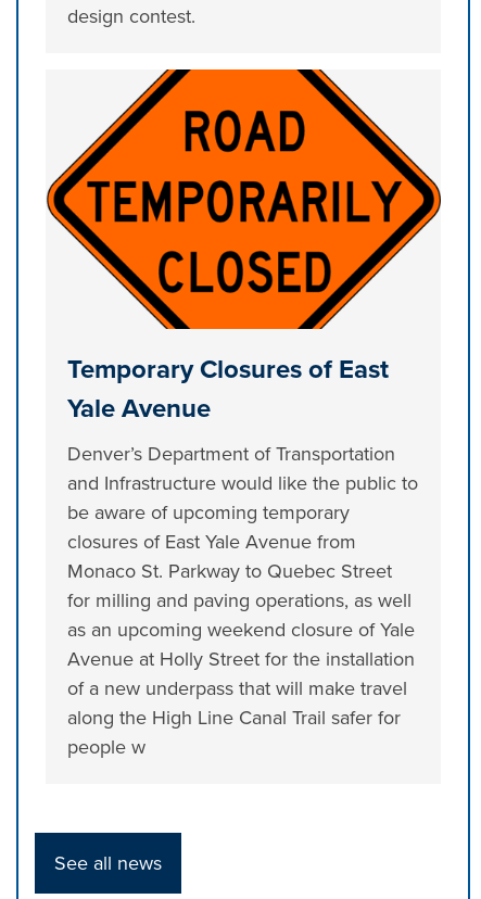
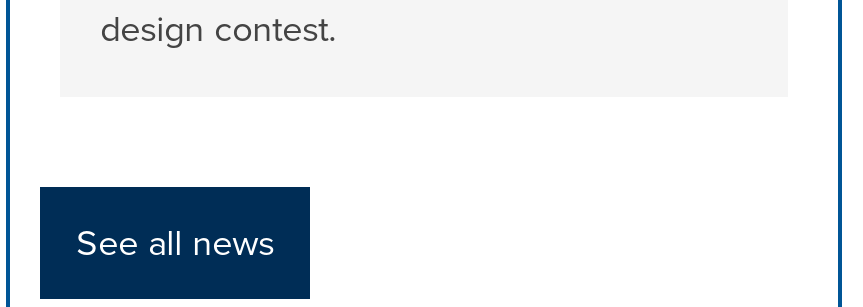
[46,68,442,759] [image] | Temporary Closures of East | Yale Avenue | Denver’s Department of Transportation | and Infrastructure would like the public to | be aware of upcoming temporary | closures of East Yale Avenue from | Monaco St. Parkway to Quebec Street | for milling and paving operations, as well | as an upcoming weekend closure of Yale | Avenue at Holly Street for the installation | of a new underpass that will make travel | along the High Line Canal Trail safer for | people w -> none

